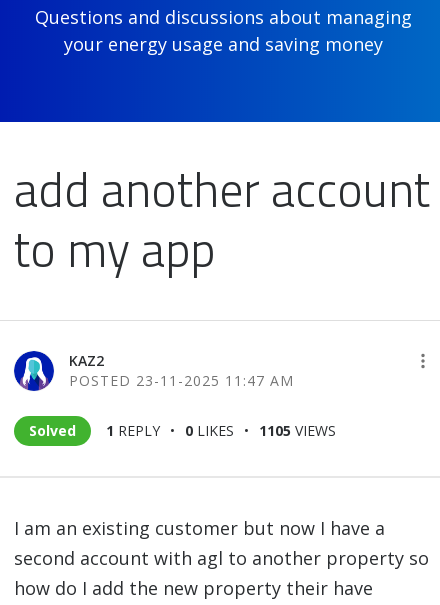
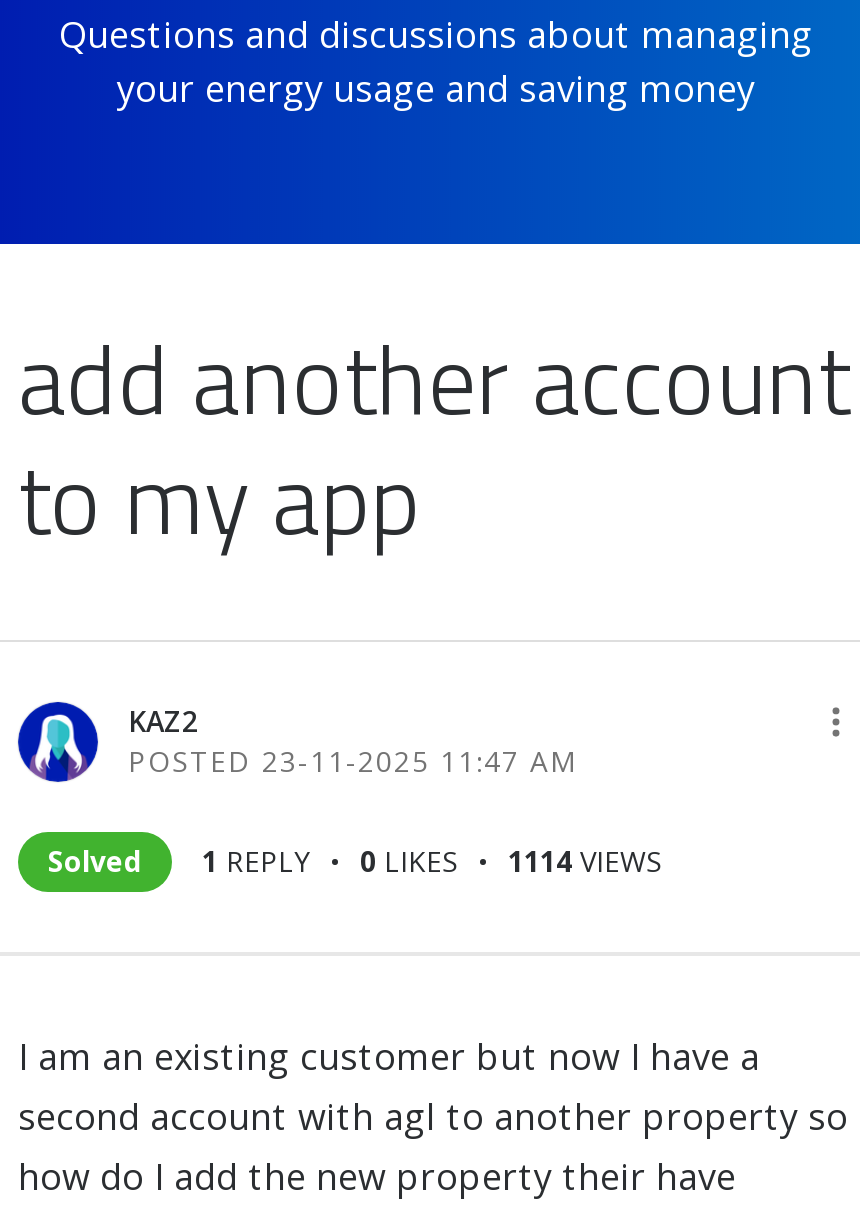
[29,421,336,440] Solved 1 REPLY 0 LIKES 1105 VIEWS -> [48,842,662,880] Solved 1 REPLY 0 LIKES 1114 VIEWS

